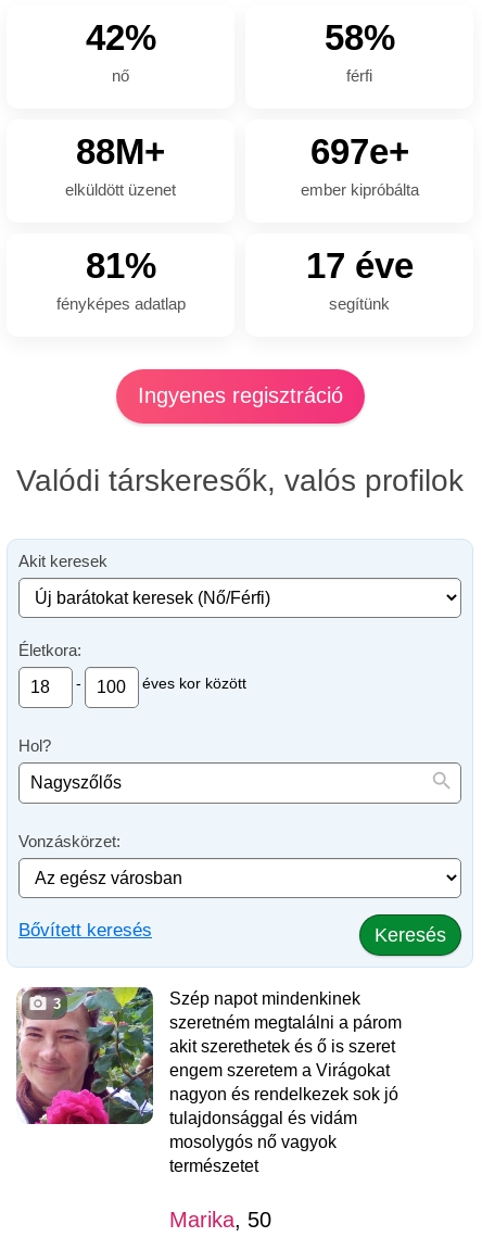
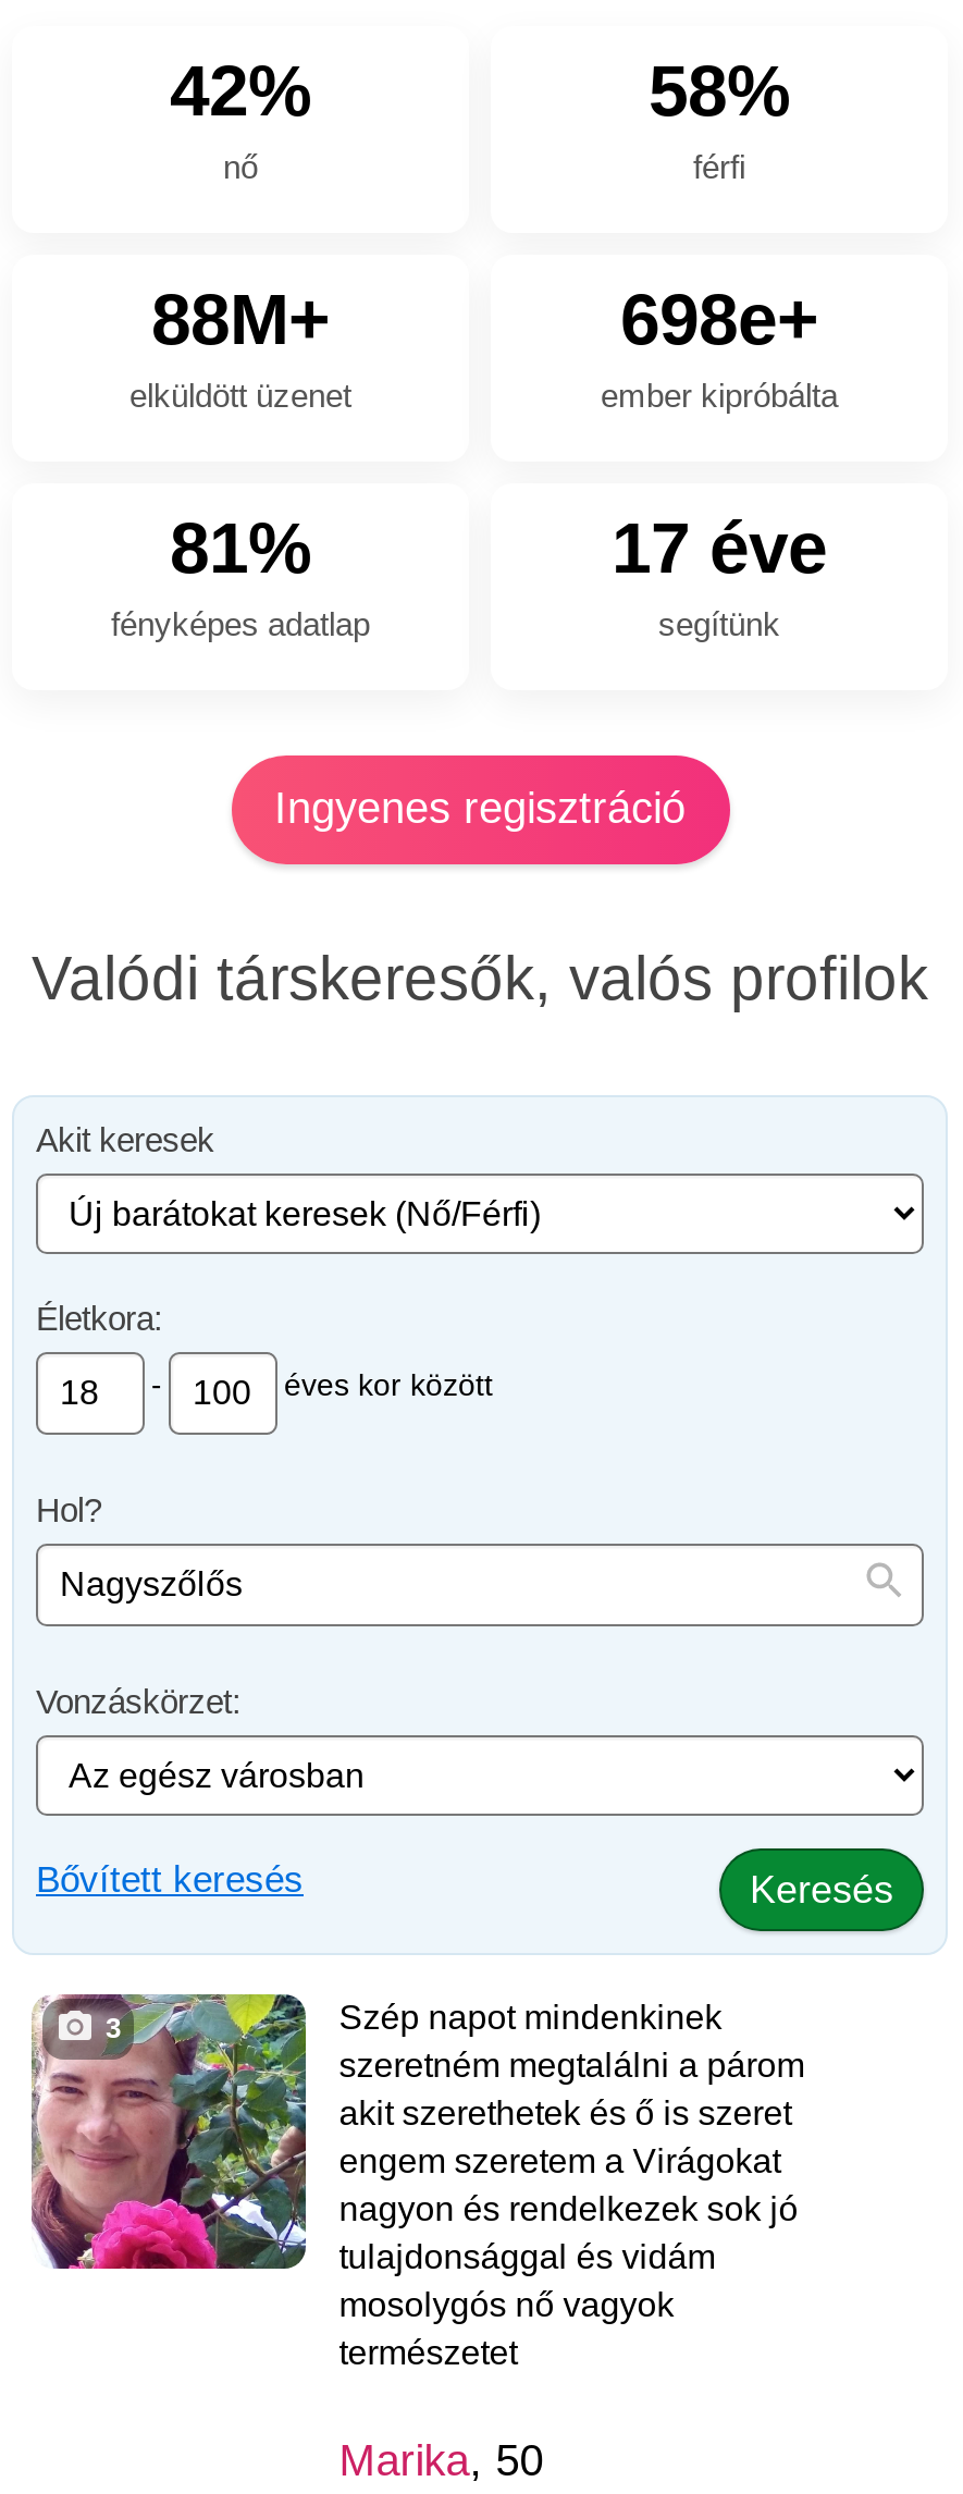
[310,131,409,172] 697e+ -> [620,279,818,359] 698e+

